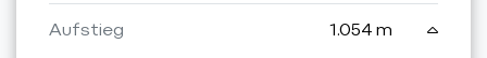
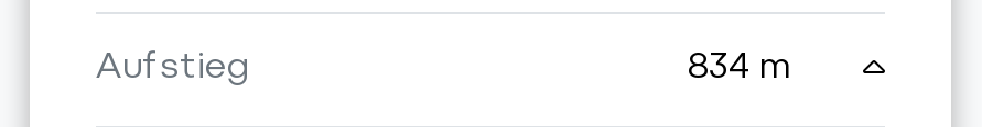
[329,19,392,39] 1.054 m -> [687,45,792,87] 834 m

